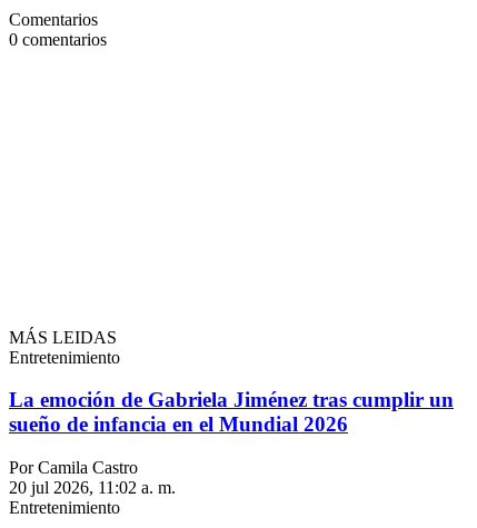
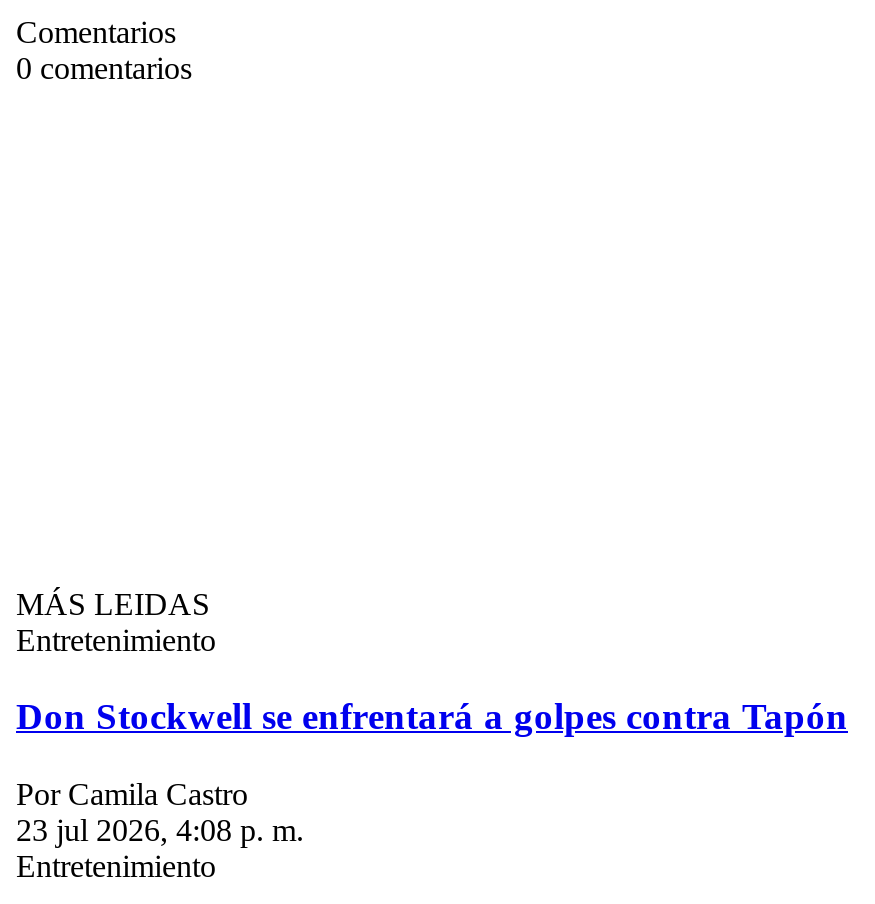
[9,388,454,436] La emoción de Gabriela Jiménez tras cumplir un | sueño de infancia en el Mundial 2026 -> [16,696,848,738] Don Stockwell se enfrentará a golpes contra Tapón
[9,478,176,497] 20 jul 2026, 11:02 a. m. -> [16,813,304,847] 23 jul 2026, 4:08 p. m.

